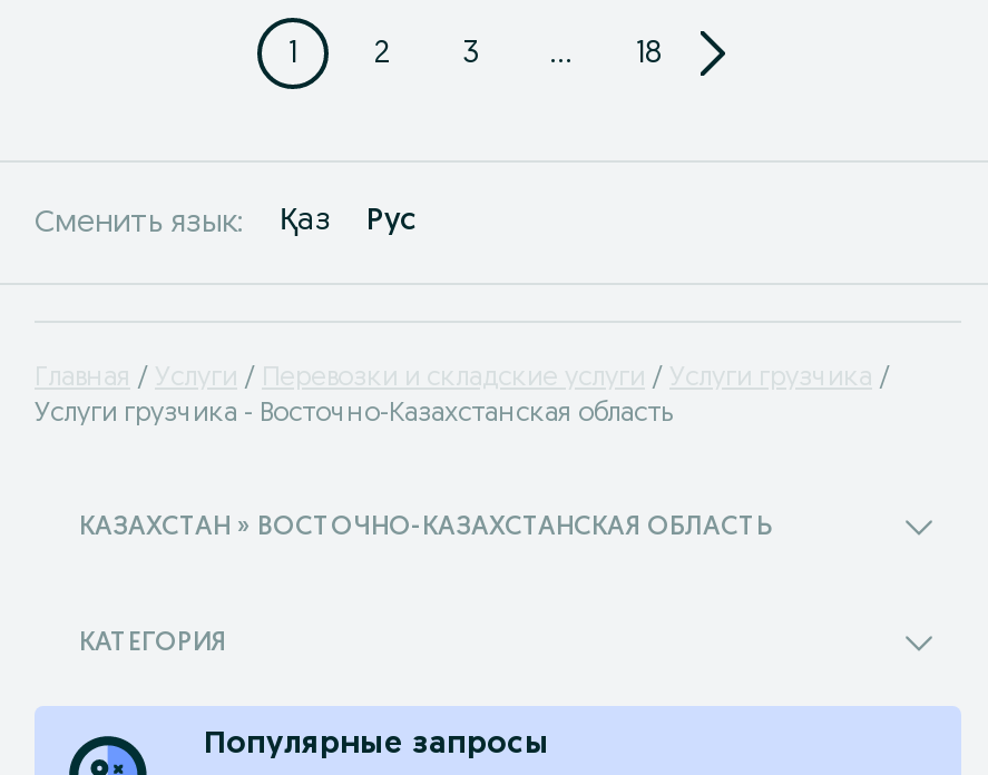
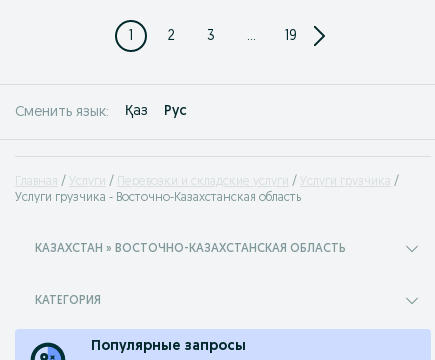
[636,37,663,70] 18 -> [285,28,297,43] 19

